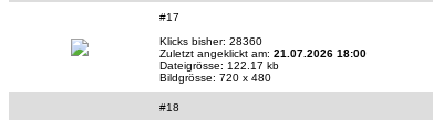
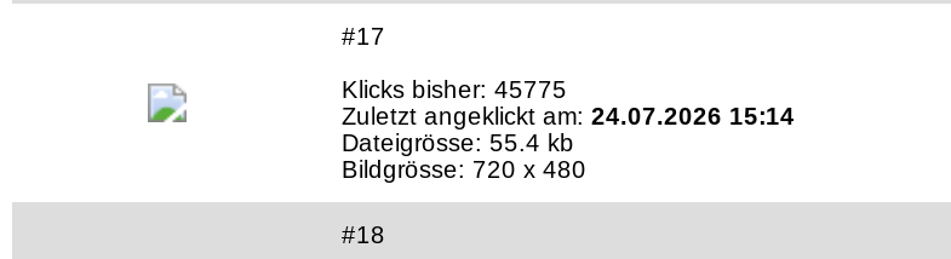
[159,35,262,47] Klicks bisher: 28360 -> [342,76,567,103] Klicks bisher: 45775
[159,47,367,59] Zuletzt angeklickt am: 21.07.2026 18:00 -> [342,103,795,129] Zuletzt angeklickt am: 24.07.2026 15:14
[159,59,279,72] Dateigrösse: 122.17 kb -> [342,129,574,156] Dateigrösse: 55.4 kb

